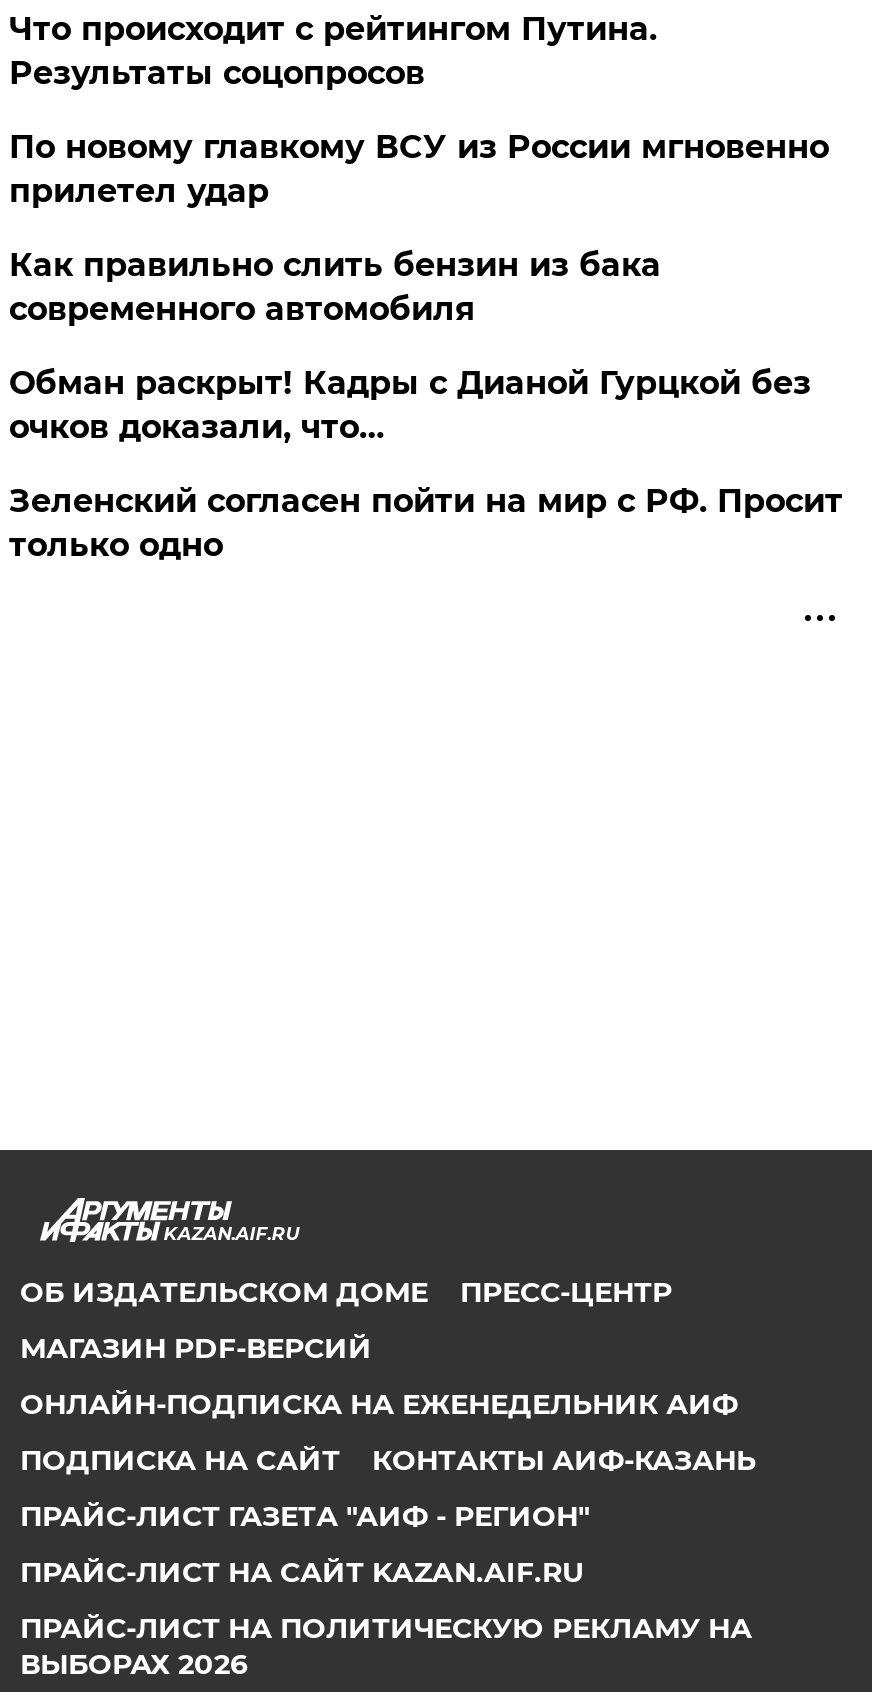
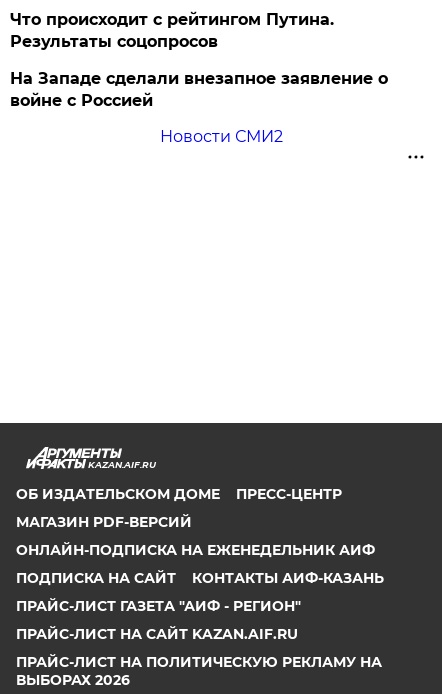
[9,128,843,564] По новому главкому ВСУ из России мгновенно | прилетел удар | Как правильно слить бензин из бака | современного автомобиля | Обман раскрыт! Кадры с Дианой Гурцкой без | очков доказали, что… | Зеленский согласен пойти на мир с РФ. Просит | только одно -> [10,69,388,146] На Западе сделали внезапное заявление о | войне с Россией | Новости СМИ2

